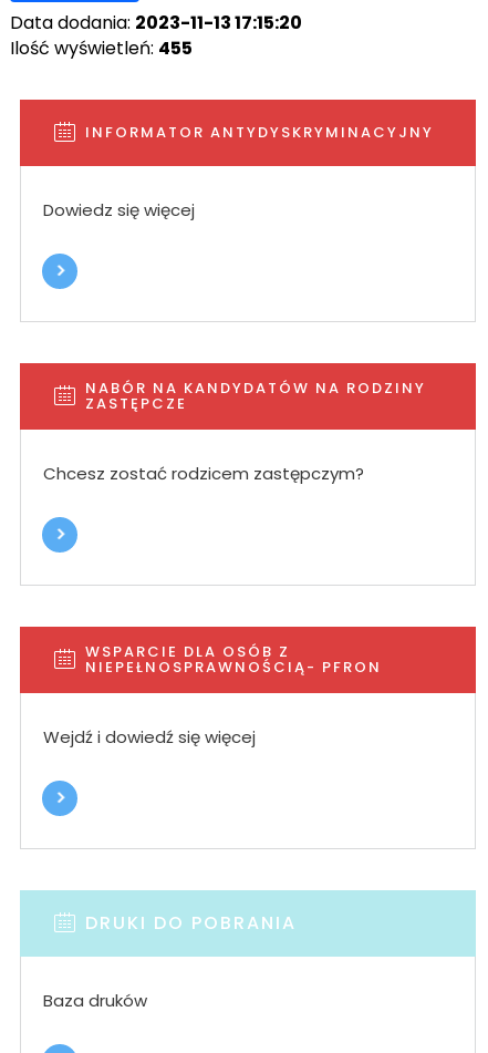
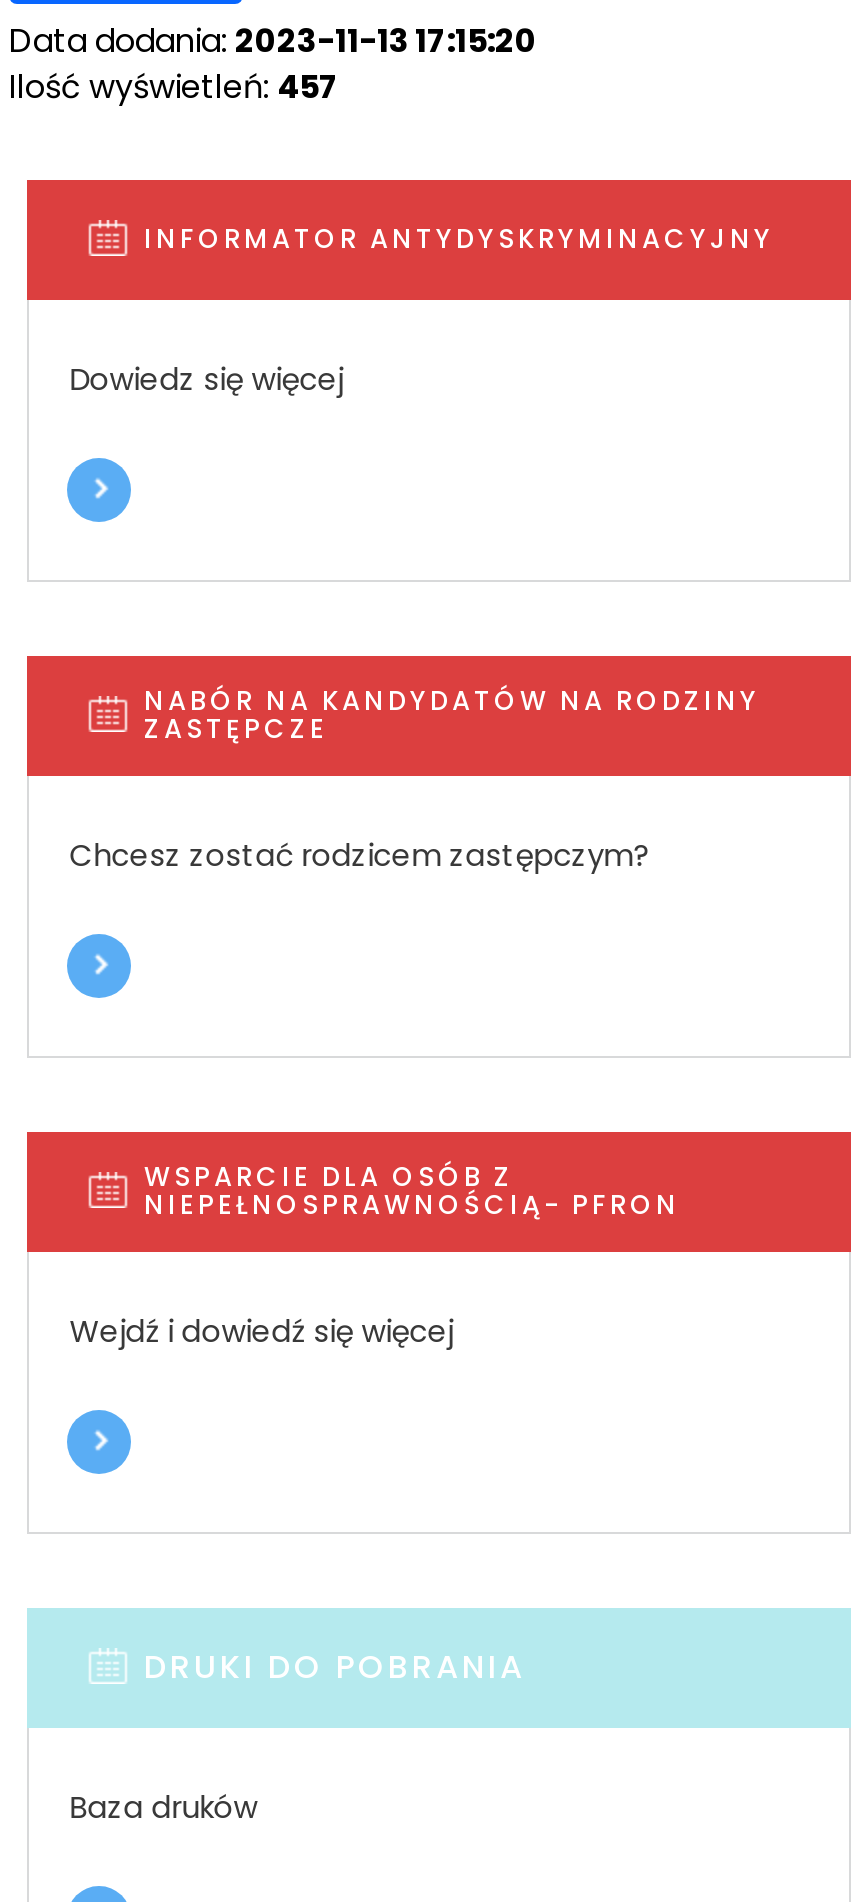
[10,36,193,61] Ilość wyświetleń: 455 -> [9,65,339,111] Ilość wyświetleń: 457

